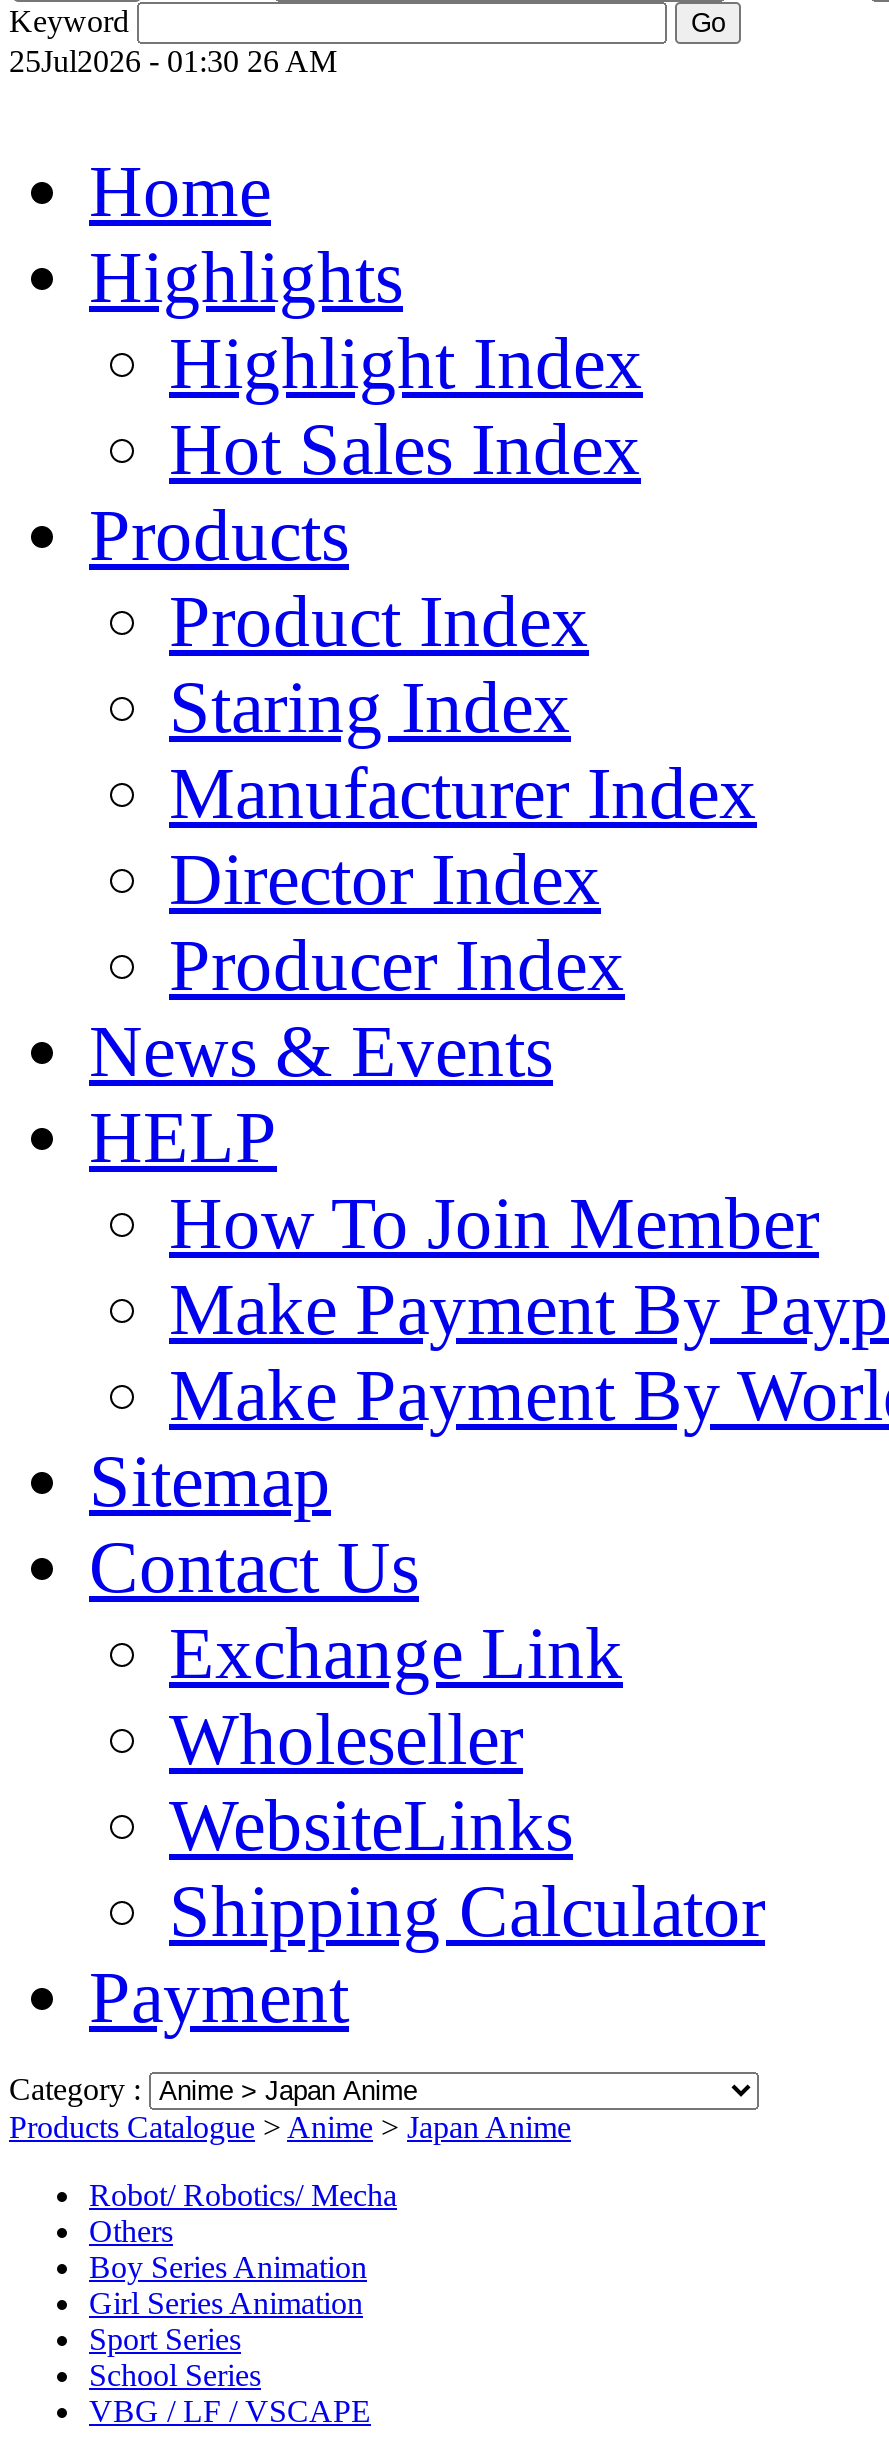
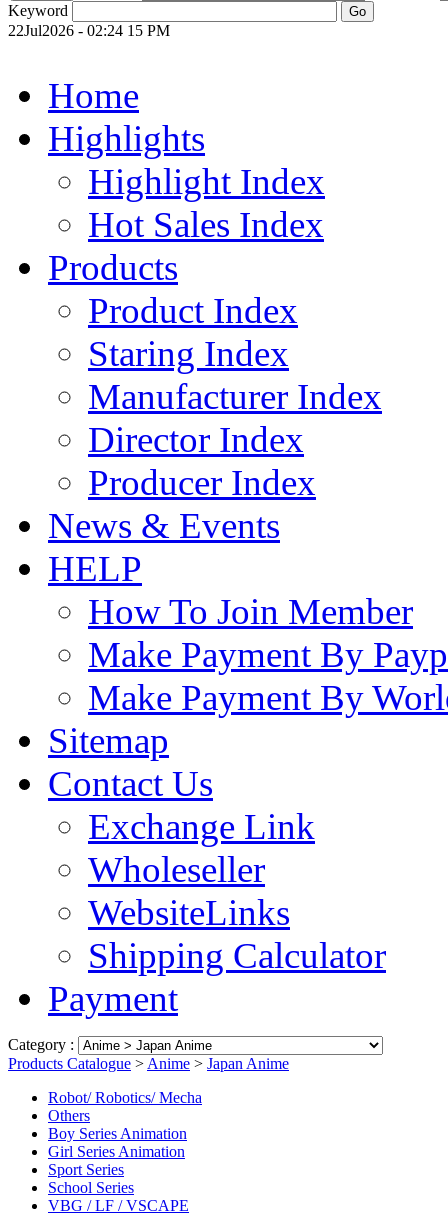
[9,44,337,78] 25Jul2026 - 01:30 26 AM -> [8,22,170,39] 22Jul2026 - 02:24 15 PM

